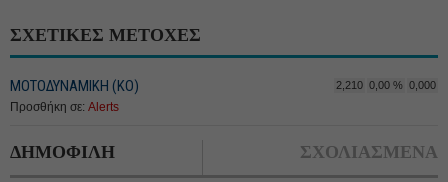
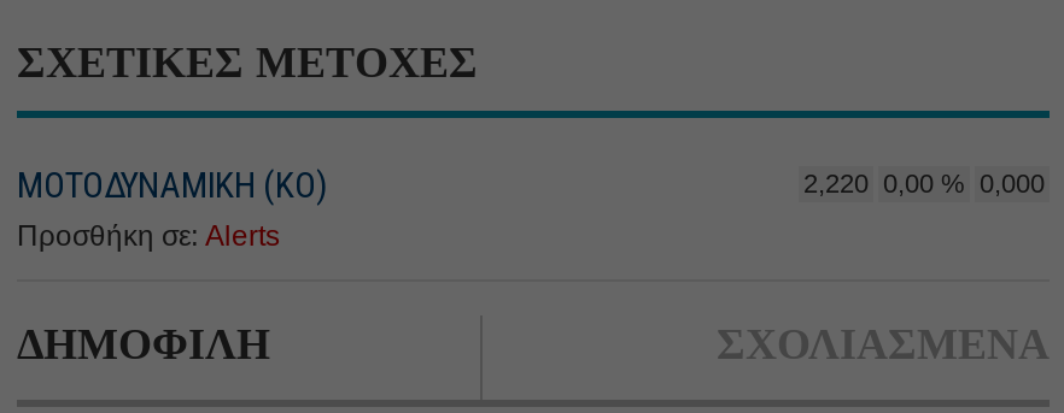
[336,79,436,91] 2,210 0,00 % 0,000 -> [803,169,1045,197] 2,220 0,00 % 0,000

